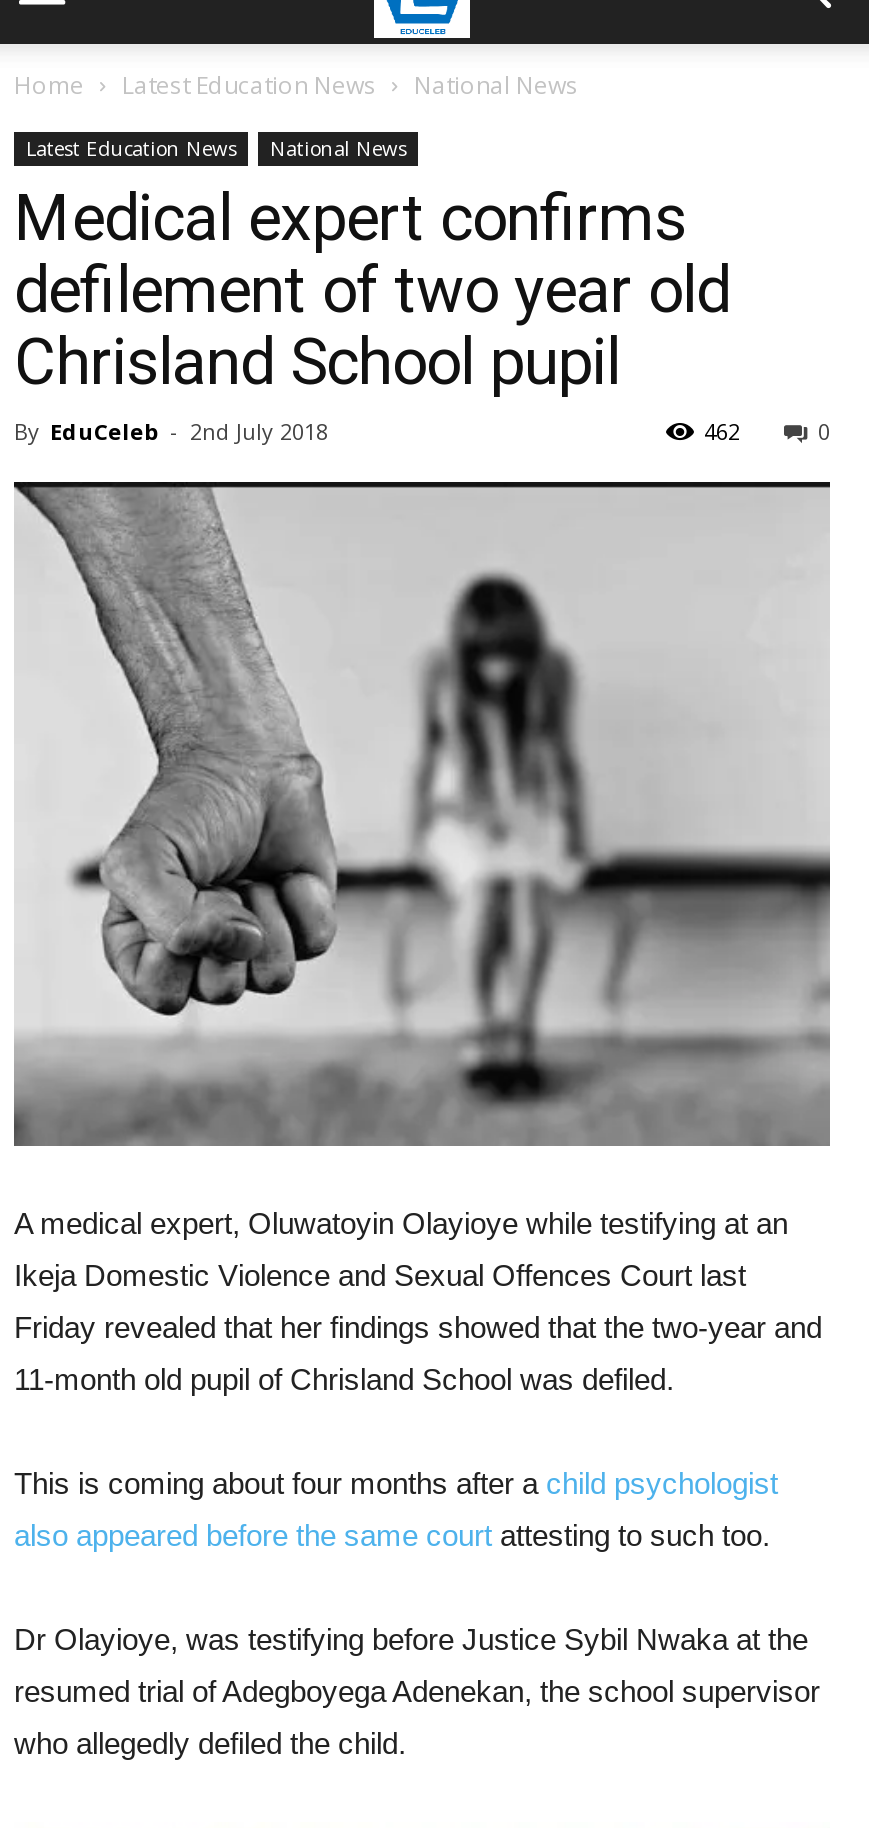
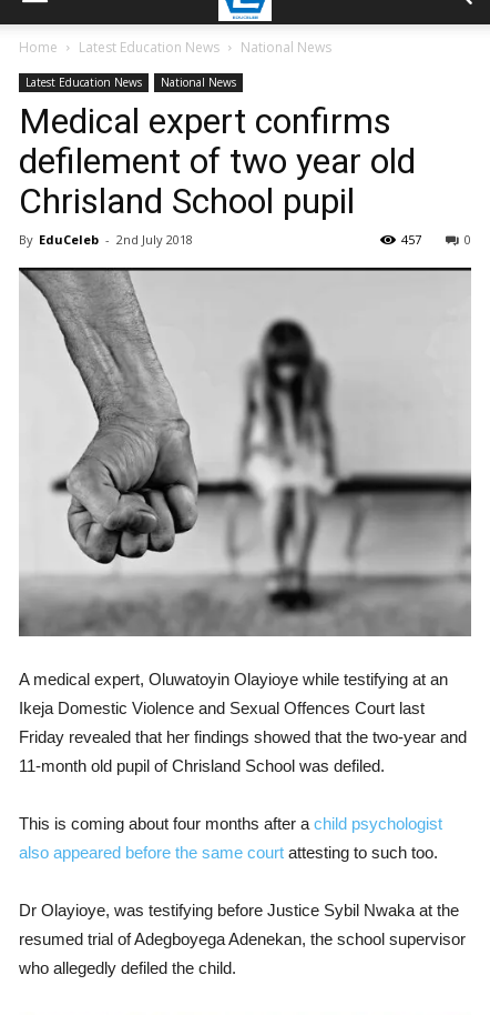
[704,416,740,446] 462 -> [401,231,421,248] 457

